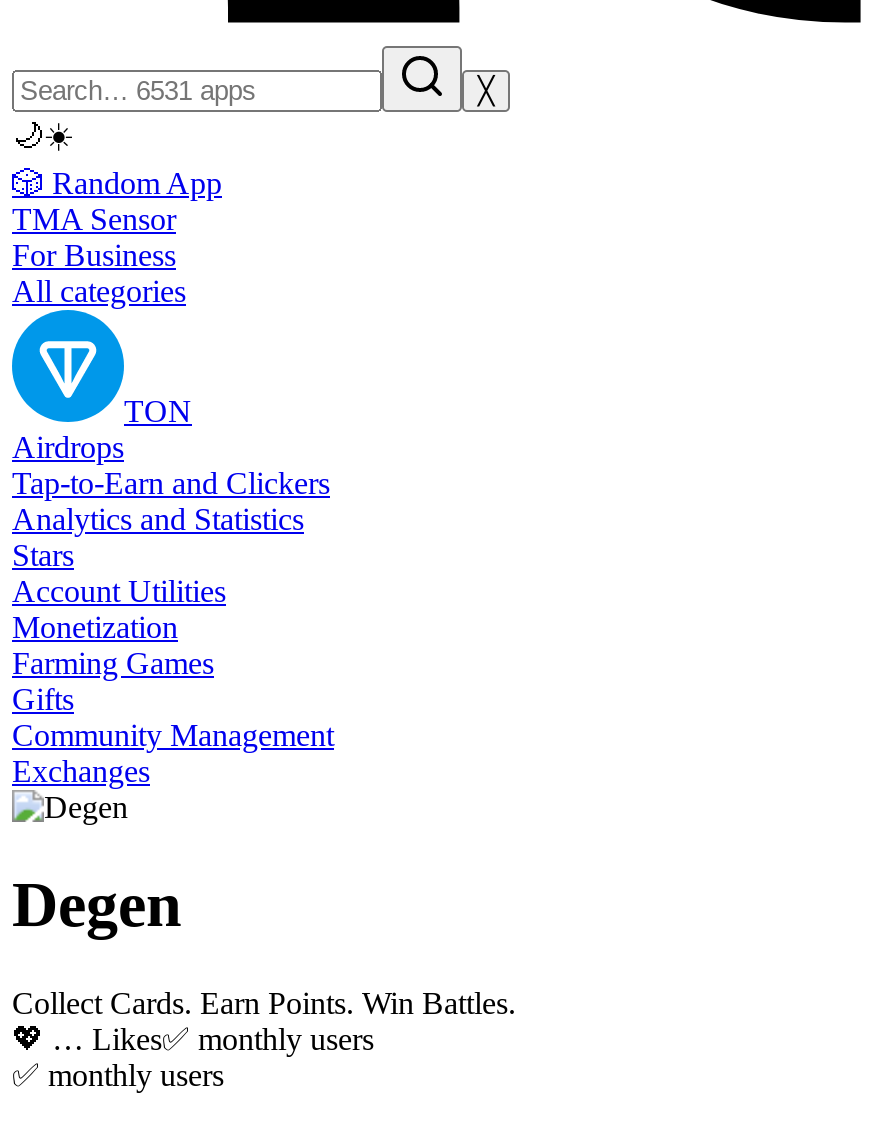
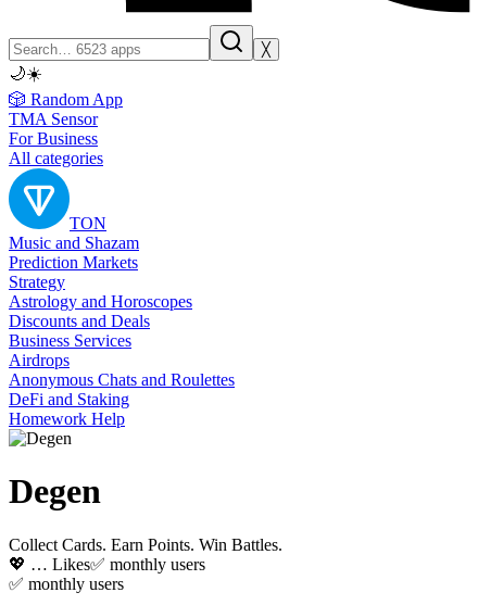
none -> [9,234,192,350] Music and Shazam | Prediction Markets | Strategy | Astrology and Horoscopes | Discounts and Deals | Business Services
moved [12,430,124,464] -> [9,351,70,369]: Airdrops
[12,466,334,788] Tap-to-Earn and Clickers | Analytics and Statistics | Stars | Account Utilities | Monetization | Farming Games | Gifts | Community Management | Exchanges -> [9,370,235,428] Anonymous Chats and Roulettes | DeFi and Staking | Homework Help

